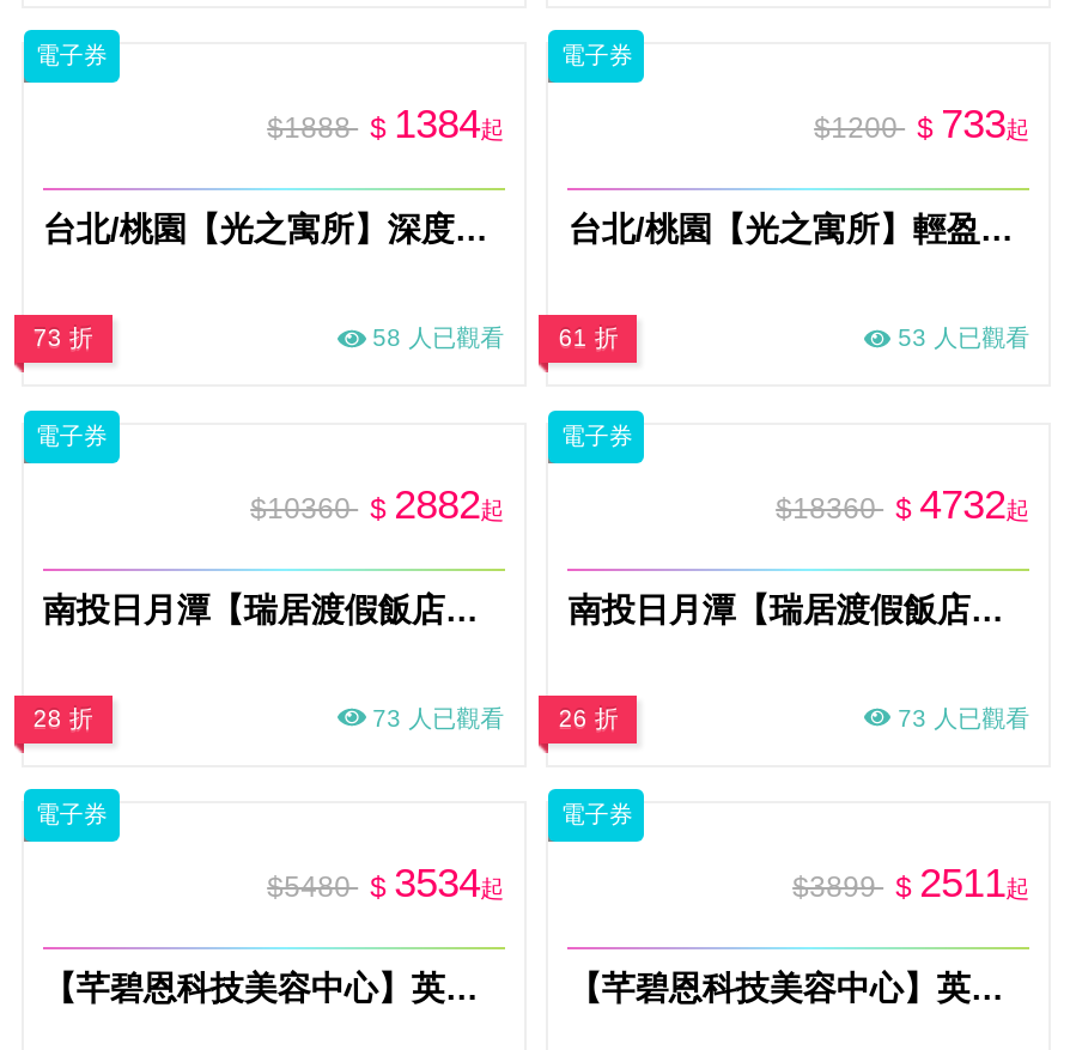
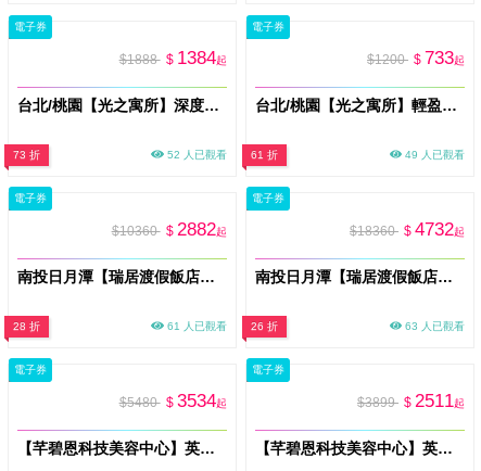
[365,326,504,352] 58 人已觀看 -> [164,148,226,160] 52 人已觀看
[891,326,1030,352] 53 人已觀看 -> [402,148,465,160] 49 人已觀看
[365,705,504,732] 73 人已觀看 -> [164,320,226,332] 61 人已觀看
[891,705,1030,732] 73 人已觀看 -> [402,320,465,332] 63 人已觀看

